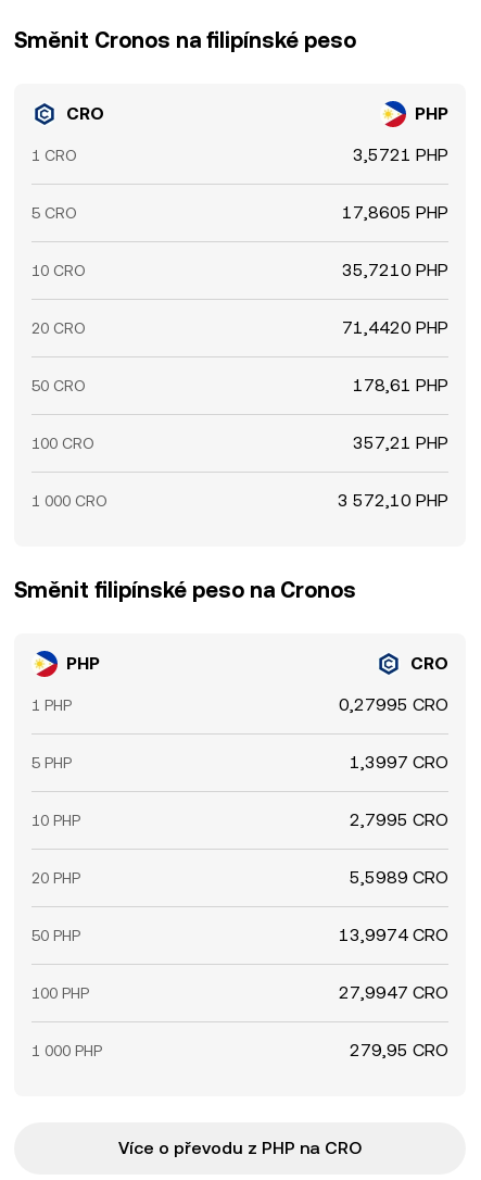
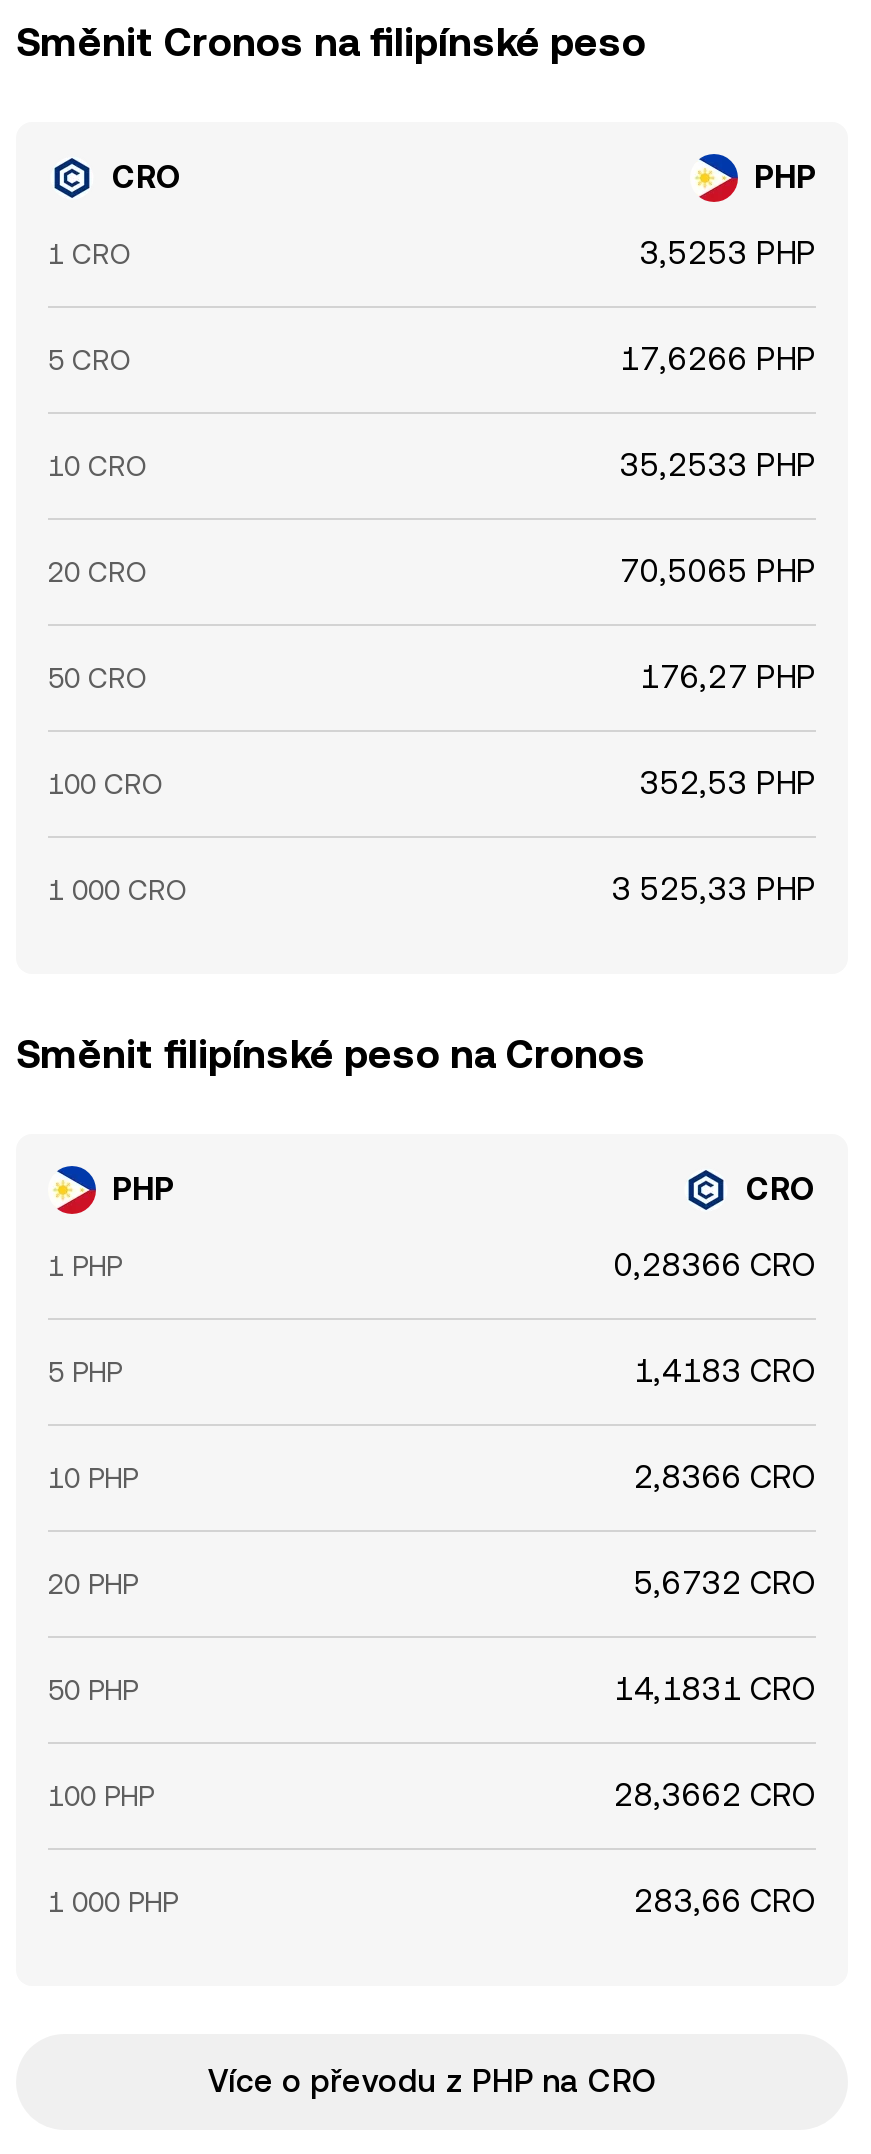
[353,145,448,165] 3,5721 PHP -> [640,234,816,272] 3,5253 PHP
[342,202,448,223] 17,8605 PHP -> [620,340,816,378] 17,6266 PHP
[342,260,448,280] 35,7210 PHP -> [620,446,816,484] 35,2533 PHP
[342,317,448,338] 71,4420 PHP -> [620,552,816,590] 70,5065 PHP
[353,375,448,396] 178,61 PHP -> [640,658,816,696] 176,27 PHP
[353,432,448,453] 357,21 PHP -> [640,764,816,802] 352,53 PHP
[338,490,448,511] 3 572,10 PHP -> [612,870,816,908] 3 525,33 PHP
[339,694,448,715] 0,27995 CRO -> [614,1246,816,1284] 0,28366 CRO
[350,752,448,773] 1,3997 CRO -> [634,1352,816,1390] 1,4183 CRO
[350,809,448,830] 2,7995 CRO -> [634,1458,816,1496] 2,8366 CRO
[350,867,448,888] 5,5989 CRO -> [634,1564,816,1602] 5,6732 CRO
[339,925,448,945] 13,9974 CRO -> [614,1670,816,1708] 14,1831 CRO
[339,982,448,1003] 27,9947 CRO -> [614,1776,816,1814] 28,3662 CRO
[350,1040,448,1060] 279,95 CRO -> [634,1882,816,1920] 283,66 CRO

